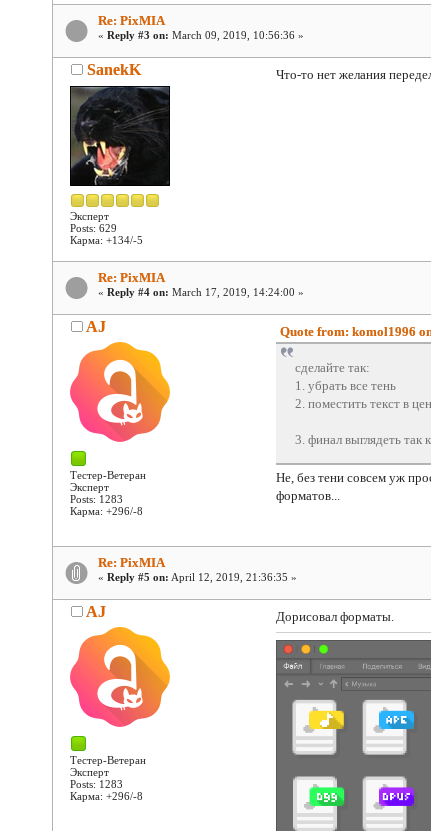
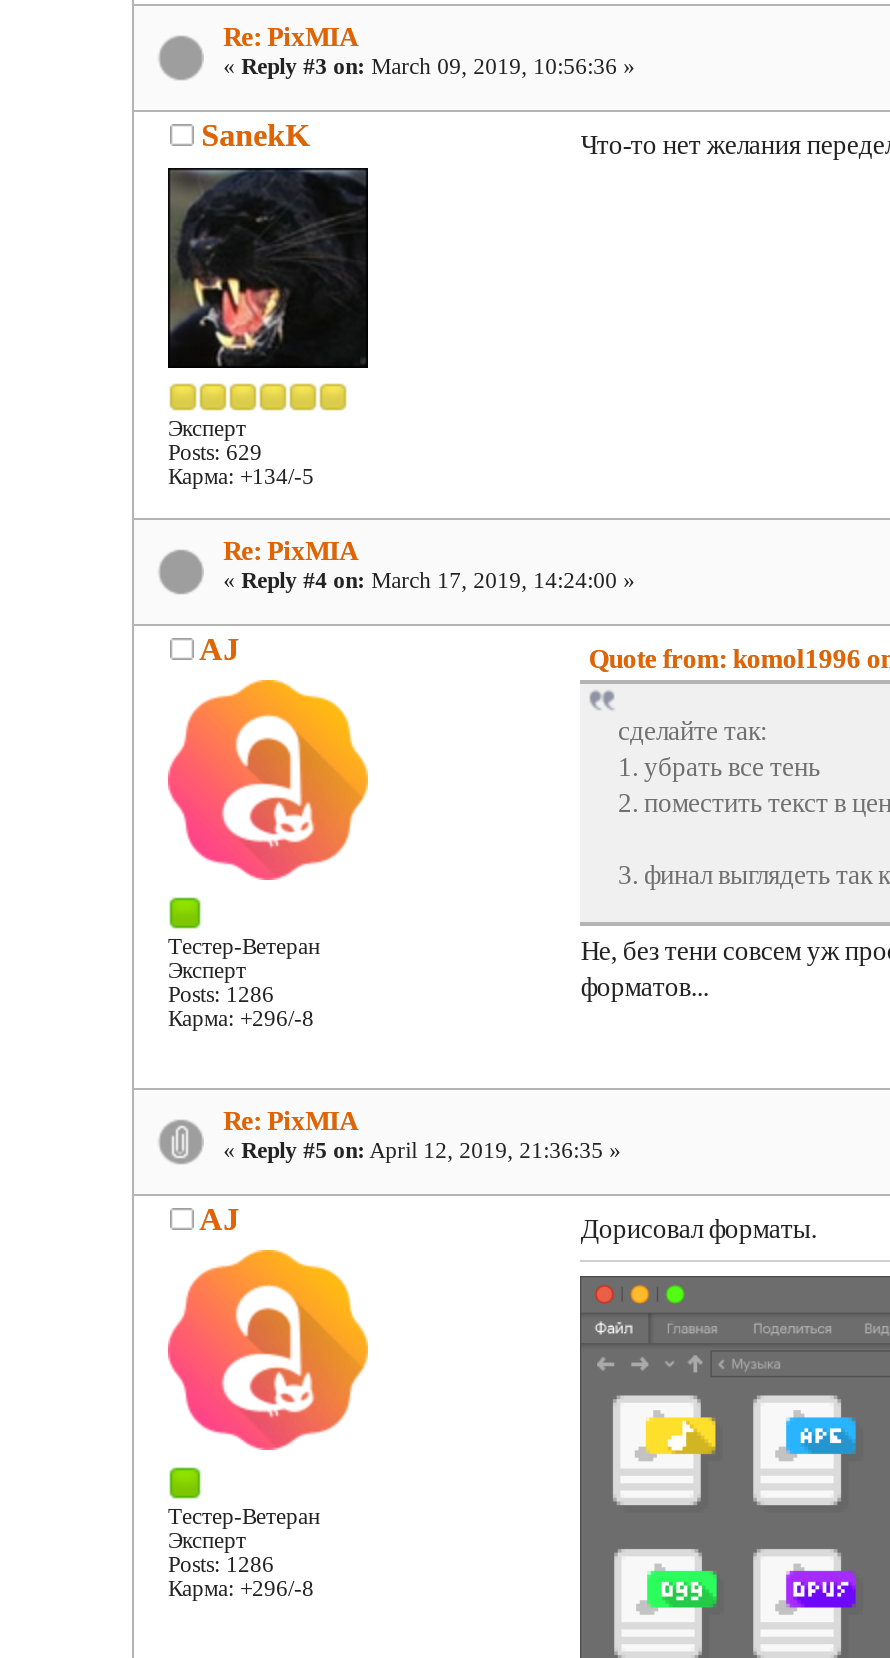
[70,493,123,505] Posts: 1283 -> [168,982,274,1006] Posts: 1286
[70,778,123,790] Posts: 1283 -> [168,1552,274,1576] Posts: 1286

